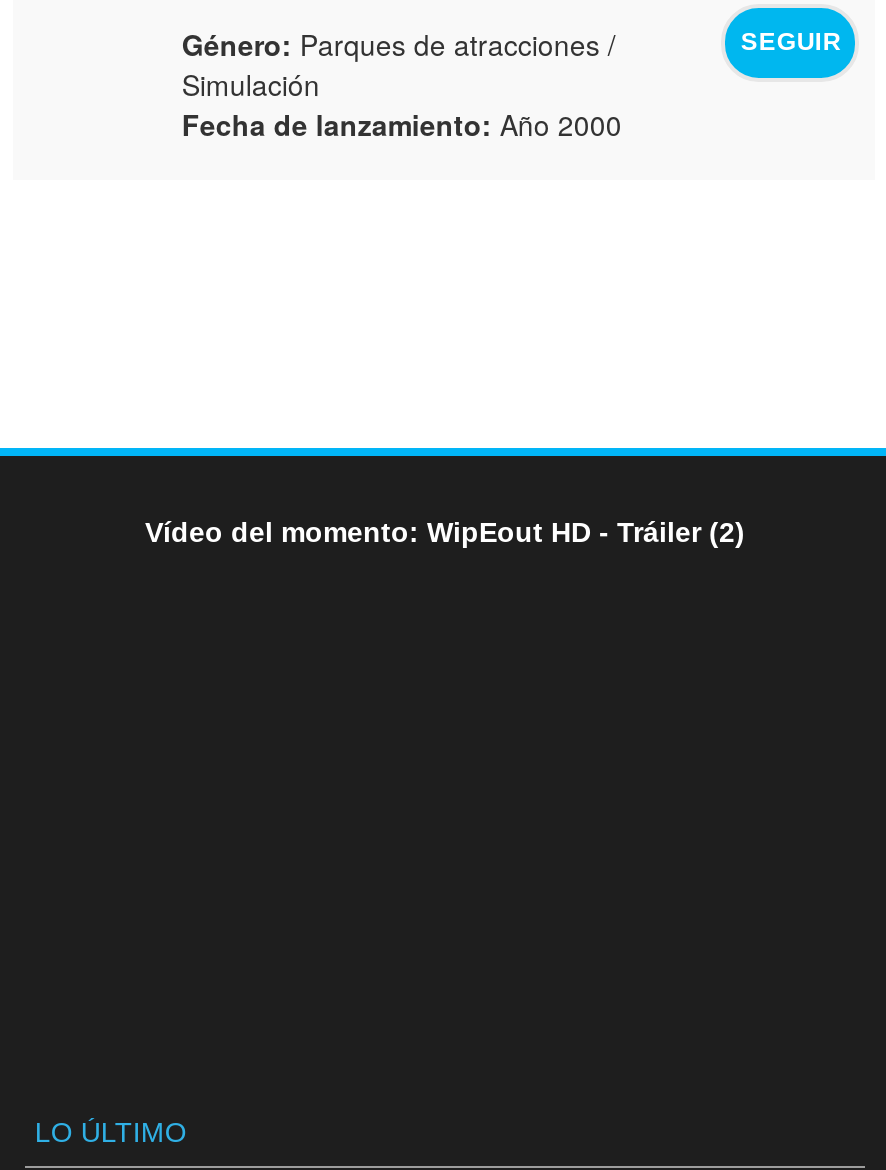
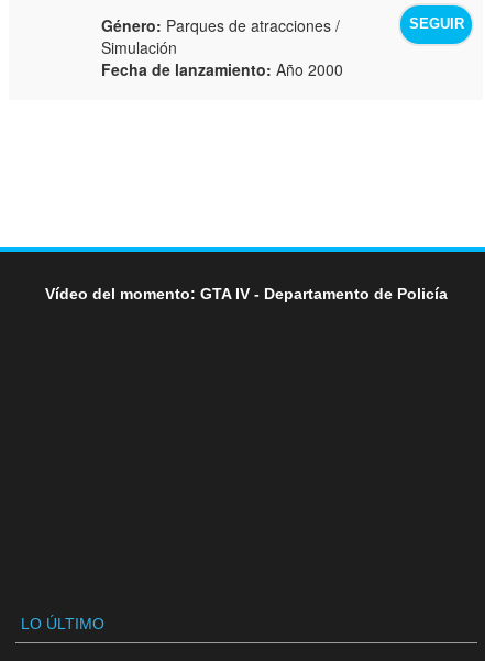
[145,515,745,547] Vídeo del momento: WipEout HD - Tráiler (2) -> [45,284,448,302] Vídeo del momento: GTA IV - Departamento de Policía

